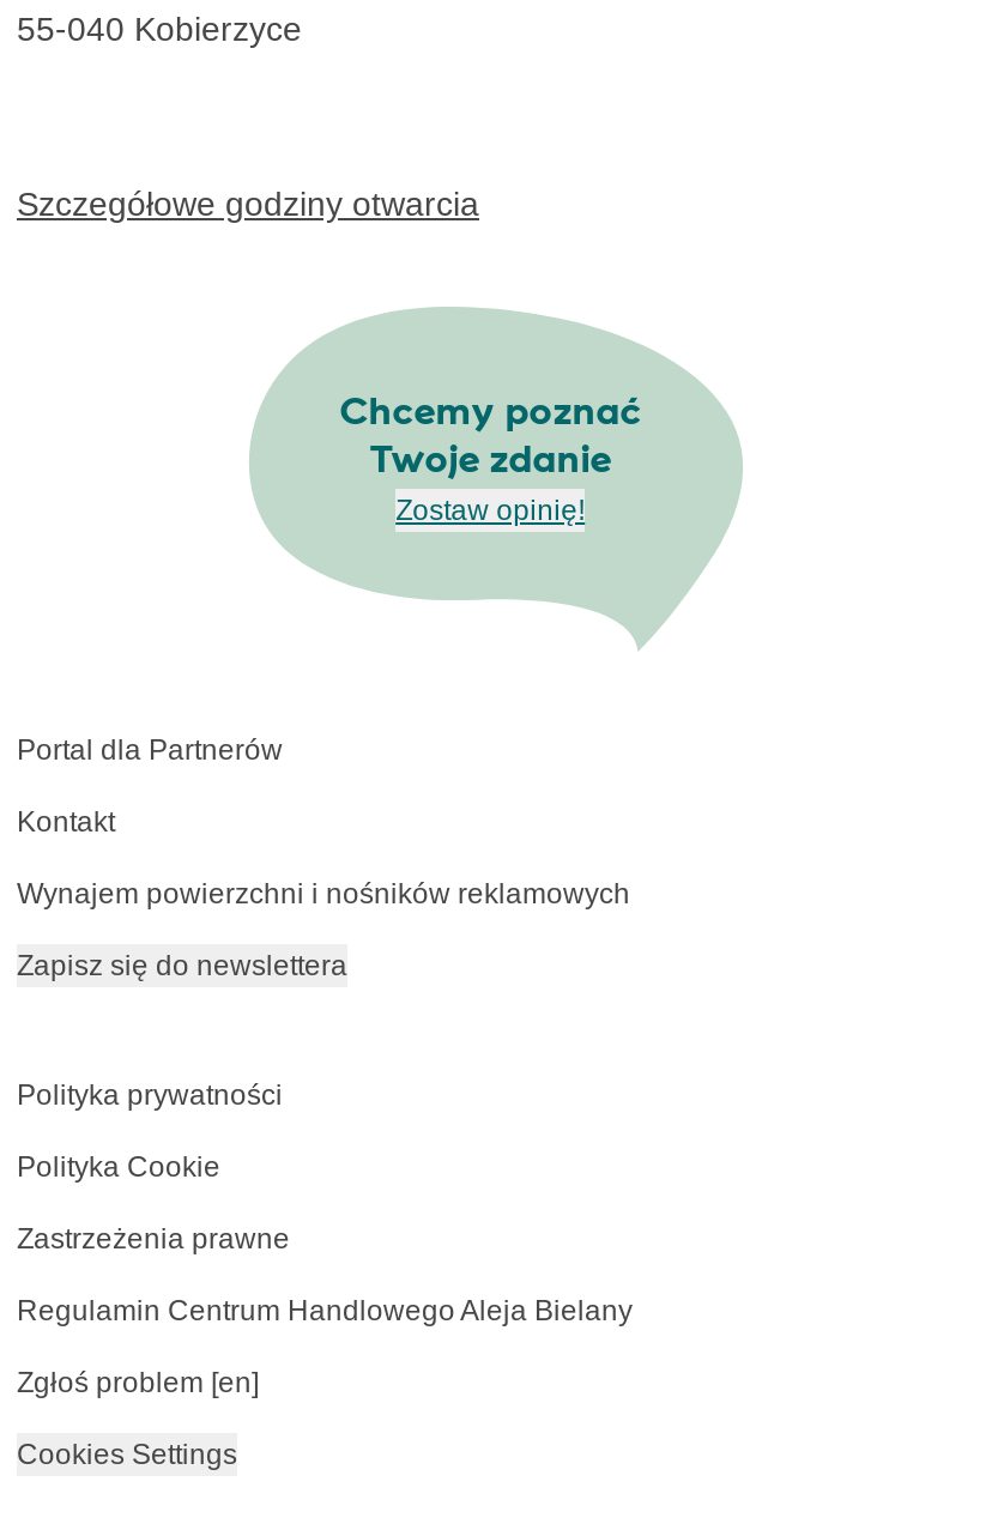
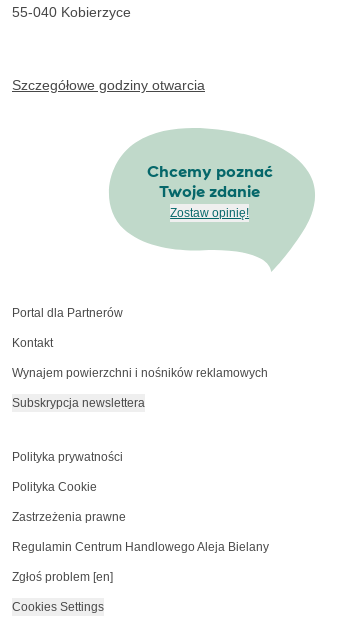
[17,948,347,982] Zapisz się do newslettera -> [12,396,145,410] Subskrypcja newslettera

